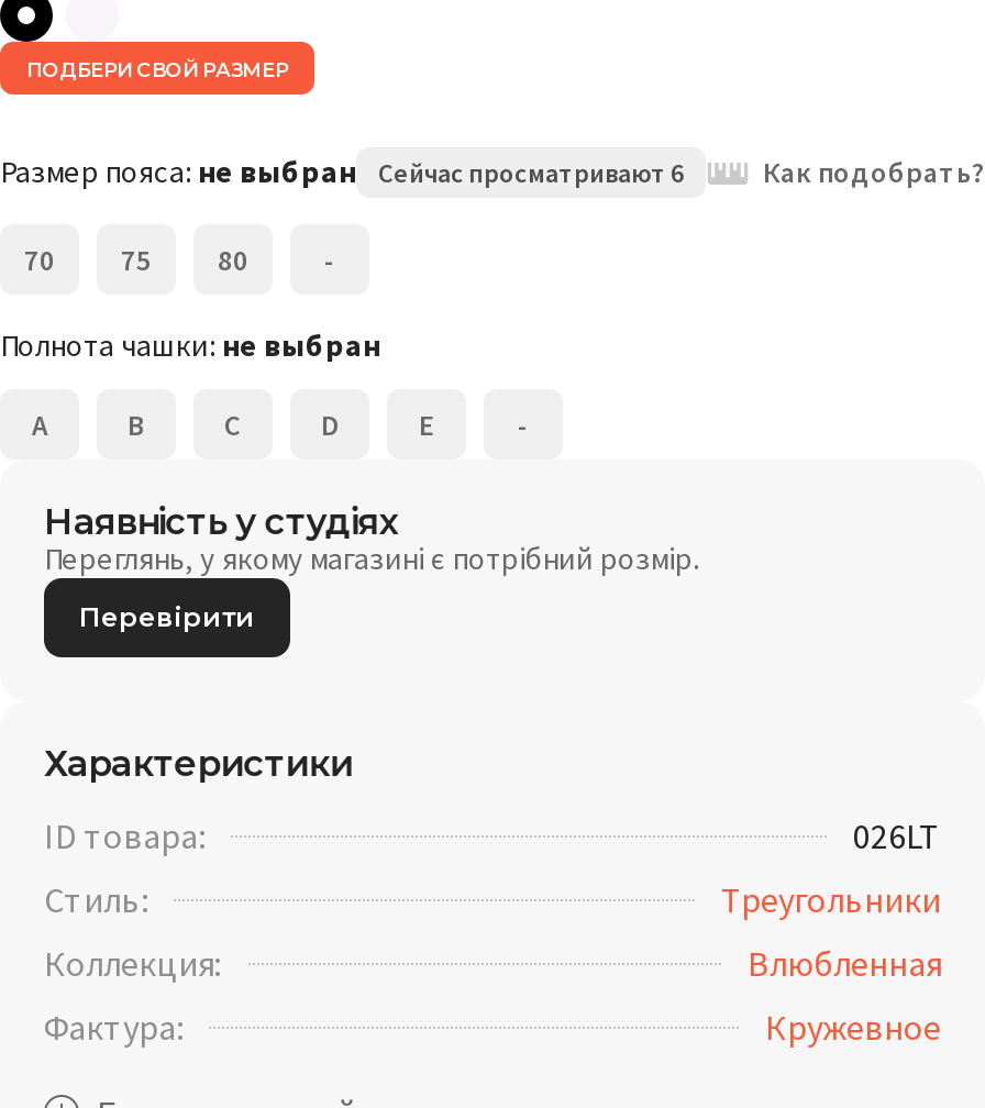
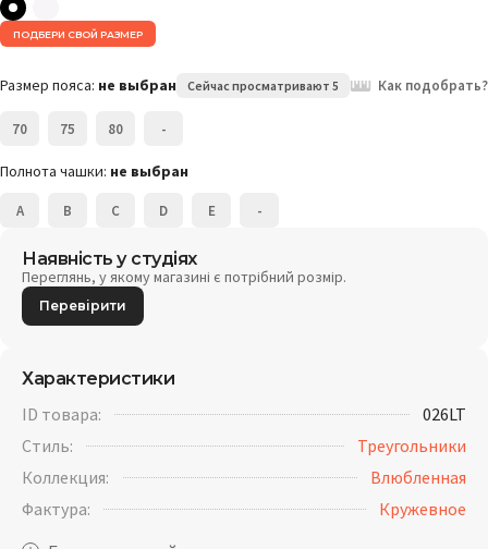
[378,156,684,189] Сейчас просматривают 6 -> [187,77,339,94] Сейчас просматривают 5

